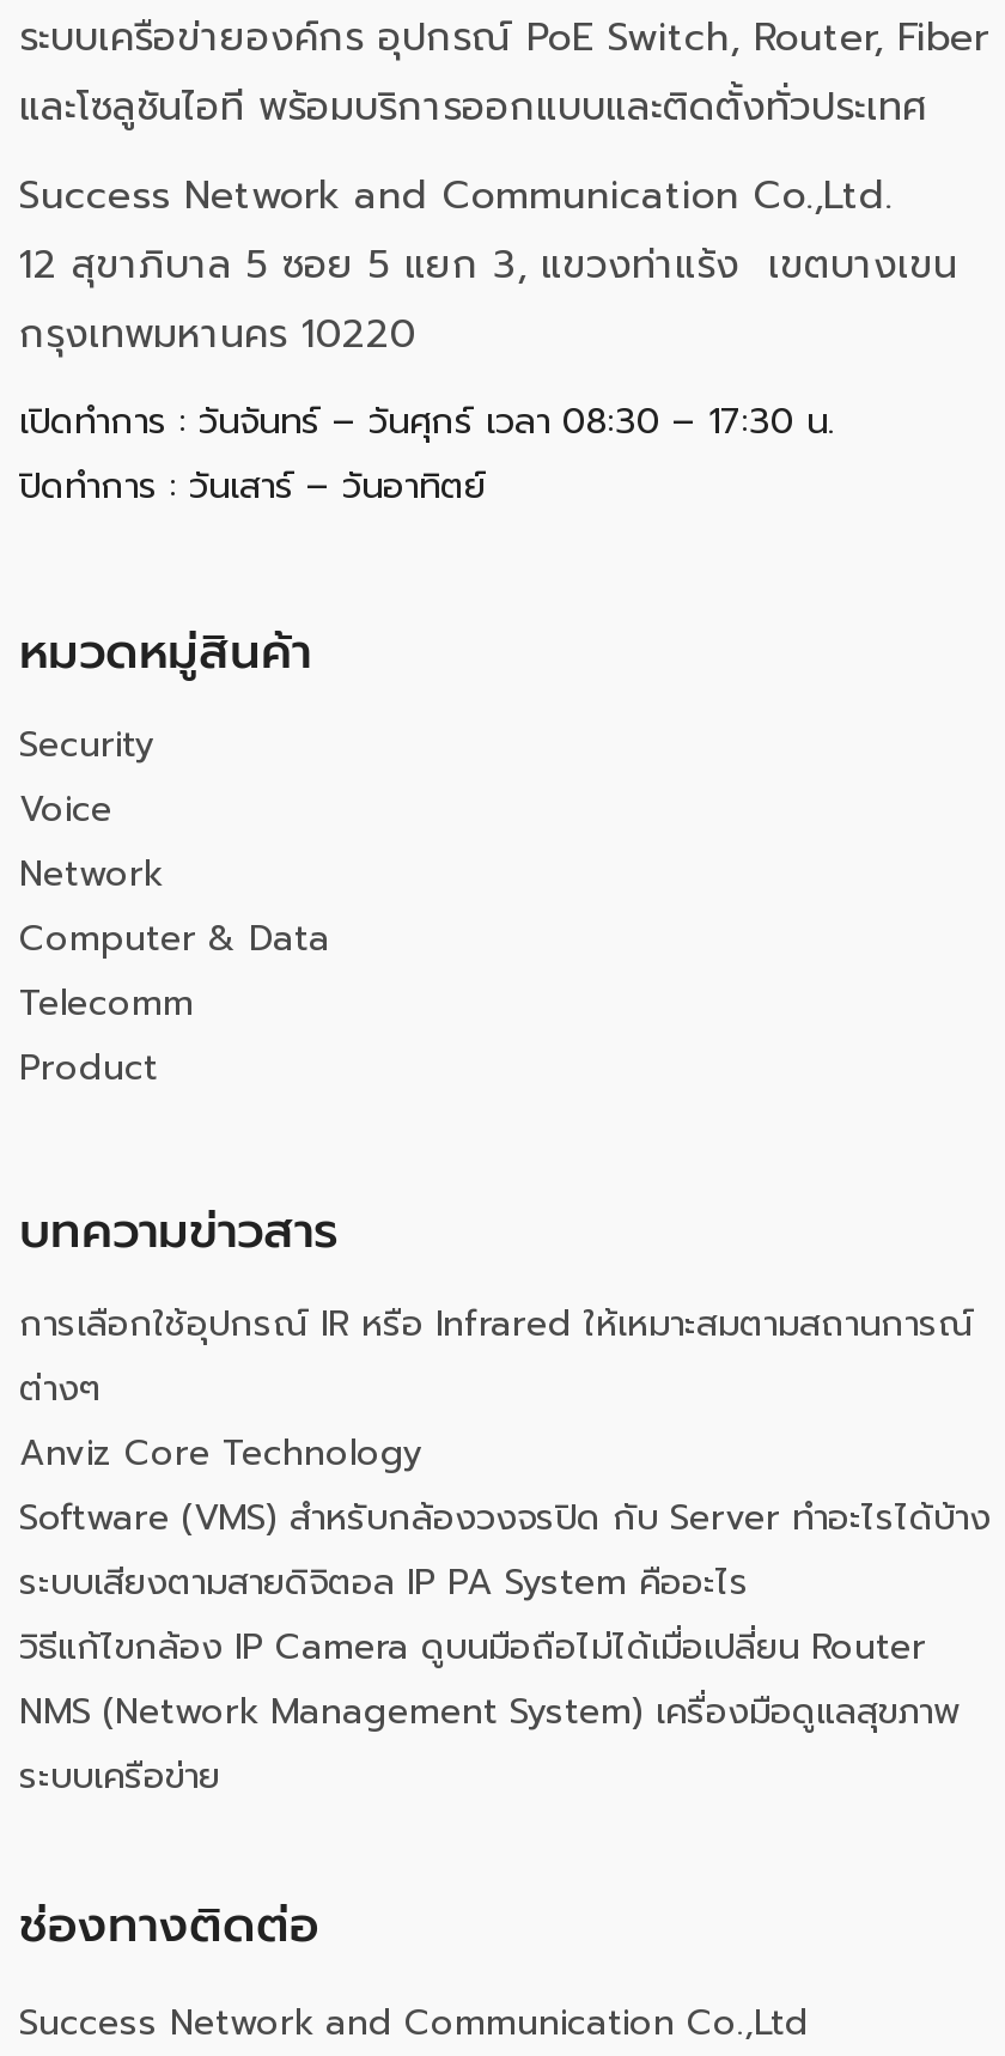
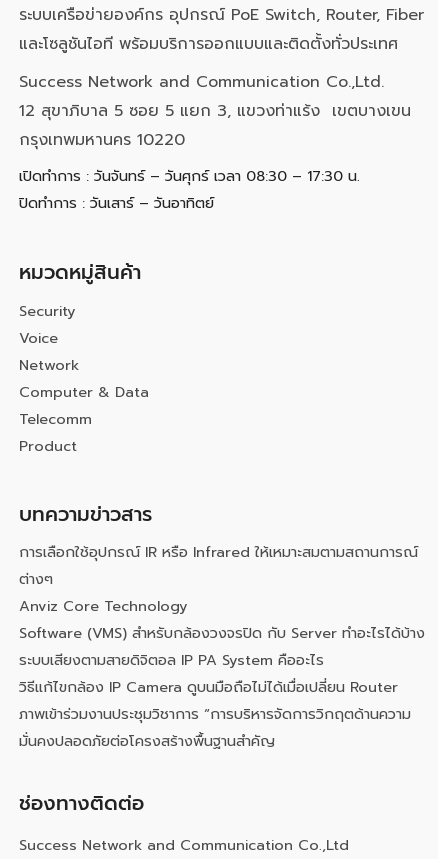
[19,1683,960,1801] NMS (Network Management System) เครื่องมือดูแลสุขภาพ | ระบบเครือข่าย -> [19,703,411,752] ภาพเข้าร่วมงานประชุมวิชาการ “การบริหารจัดการวิกฤตด้านความ | มั่นคงปลอดภัยต่อโครงสร้างพื้นฐานสำคัญ

